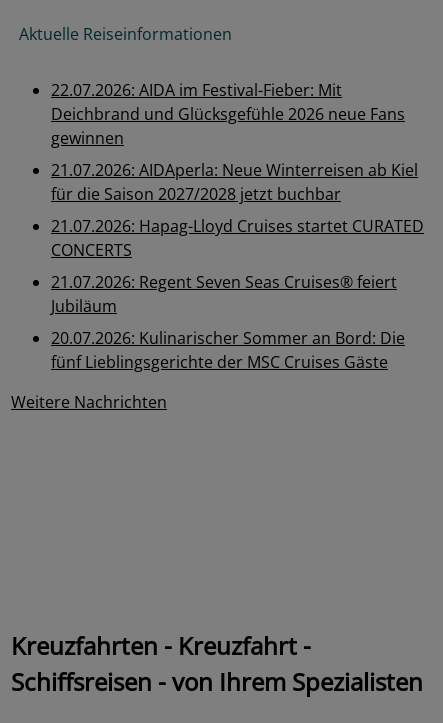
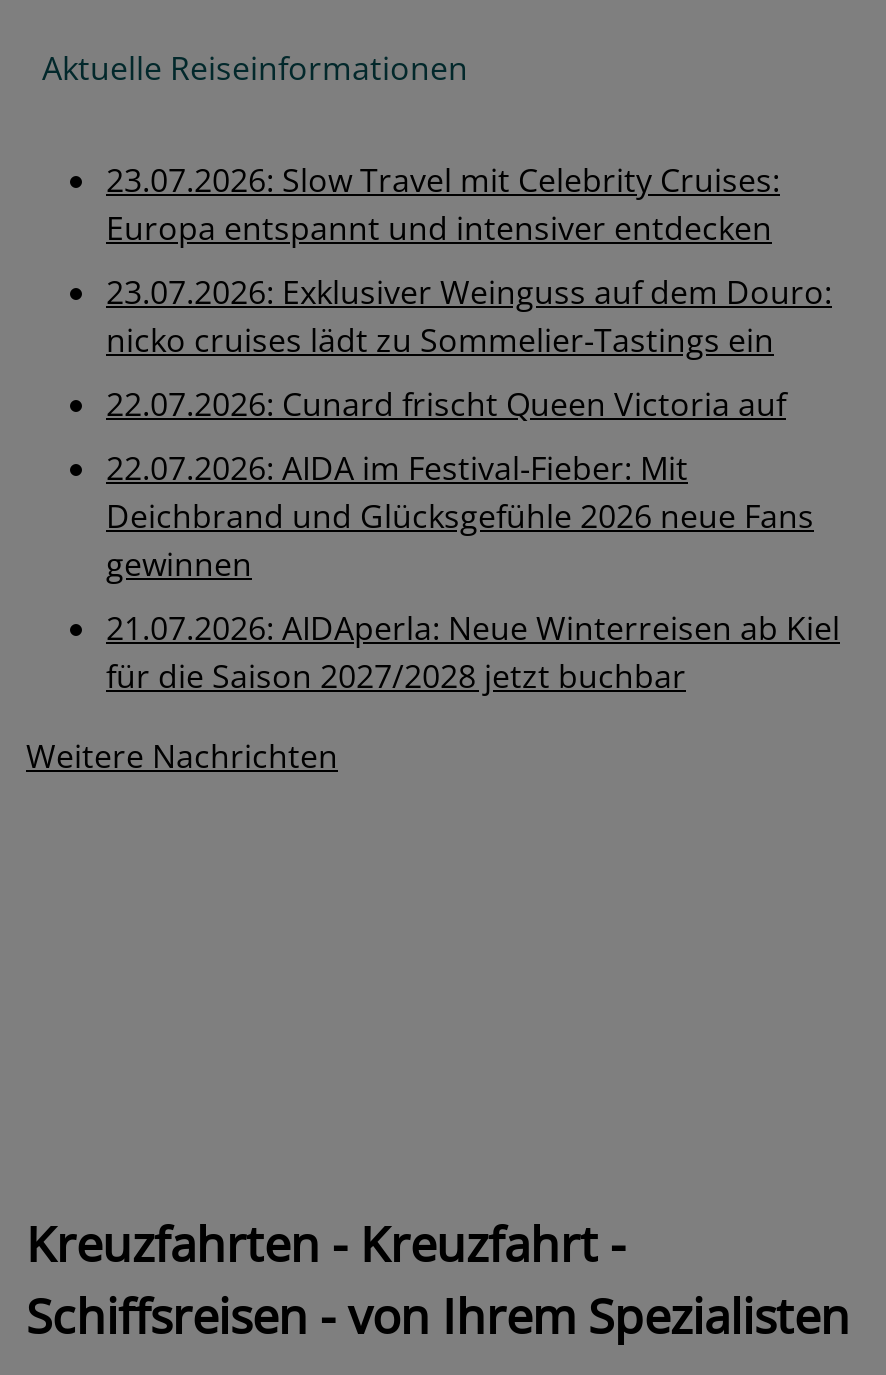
none -> [106,158,832,426] 23.07.2026: Slow Travel mit Celebrity Cruises: | Europa entspannt und intensiver entdecken | 23.07.2026: Exklusiver Weinguss auf dem Douro: | nicko cruises lädt zu Sommelier-Tastings ein | 22.07.2026: Cunard frischt Queen Victoria auf
moved [51,79,418,205] -> [106,446,840,698]: 22.07.2026: AIDA im Festival-Fieber: Mit | Deichbrand und Glücksgefühle 2026 neue Fans | gewinnen | 21.07.2026: AIDAperla: Neue Winterreisen ab Kiel | für die Saison 2027/2028 jetzt buchbar
[51,215,424,373] 21.07.2026: Hapag-Lloyd Cruises startet CURATED | CONCERTS | 21.07.2026: Regent Seven Seas Cruises® feiert | Jubiläum | 20.07.2026: Kulinarischer Sommer an Bord: Die | fünf Lieblingsgerichte der MSC Cruises Gäste -> none

